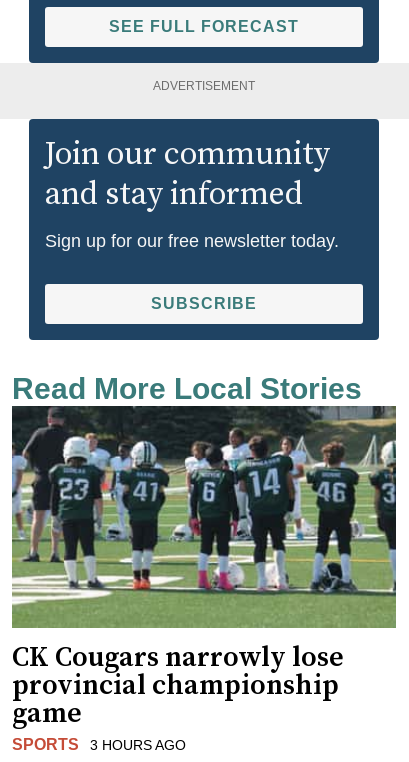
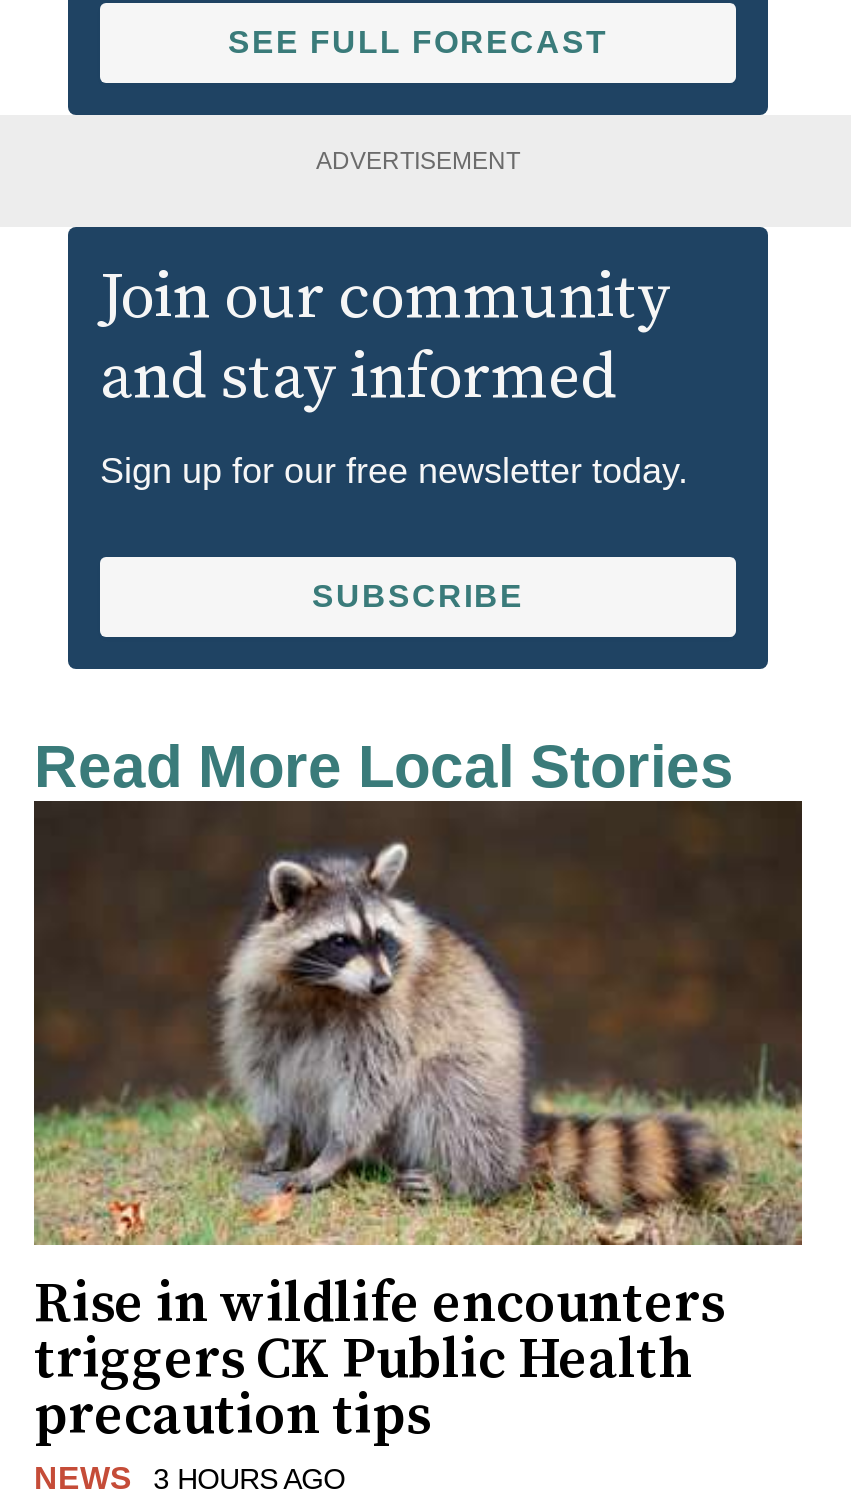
[11,405,397,753] [image] | CK Cougars narrowly lose | provincial championship | game | SPORTS -> [32,799,804,1495] [image] | Rise in wildlife encounters | triggers CK Public Health | precaution tips | NEWS

